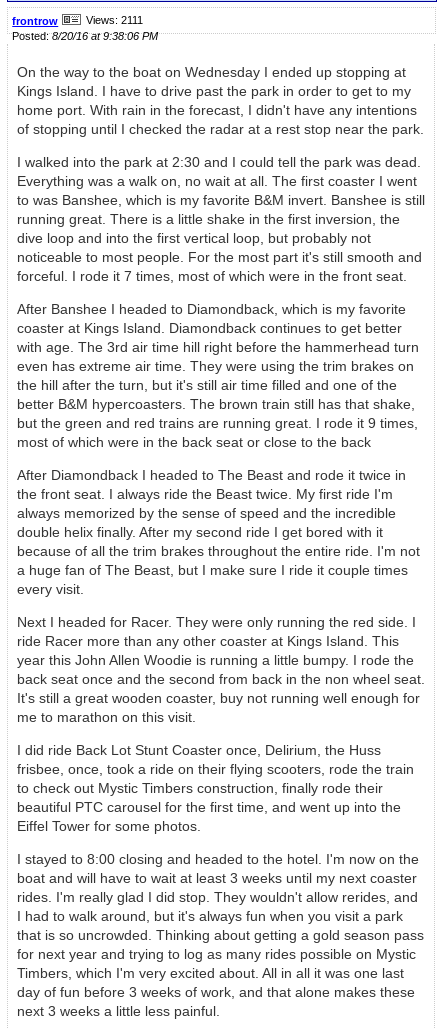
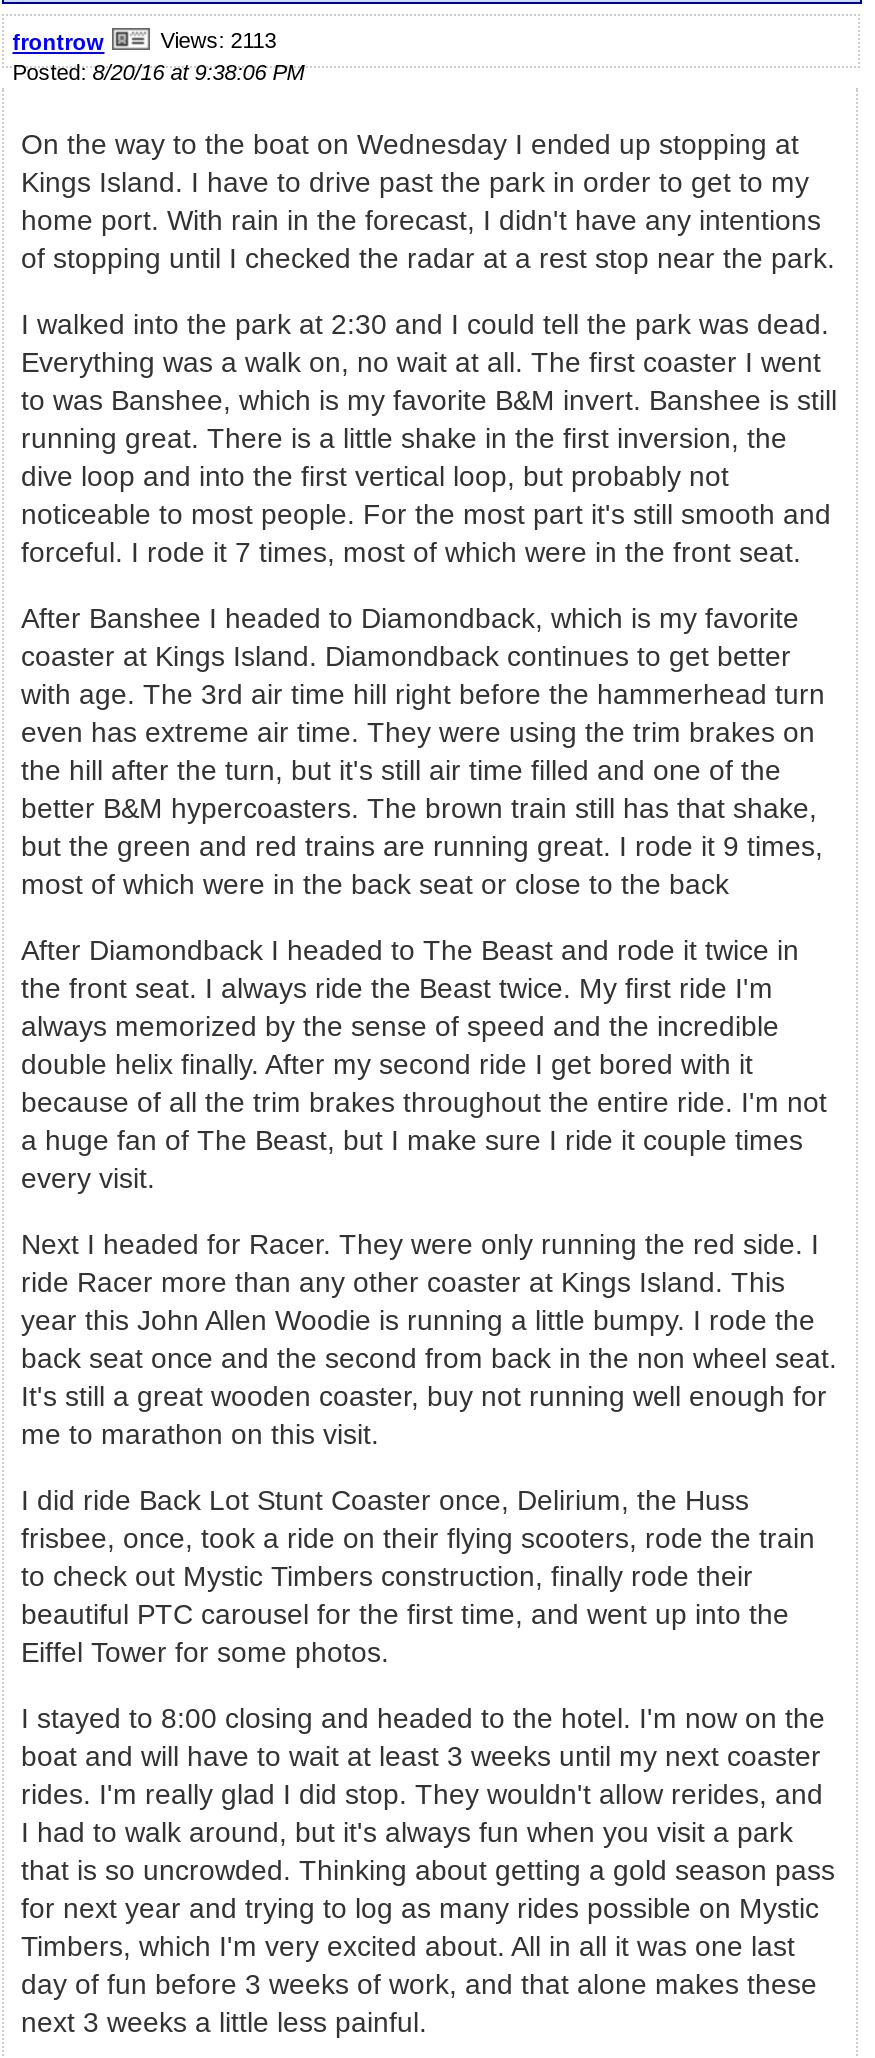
[86,14,143,26] Views: 2111 -> [160,28,276,52] Views: 2113

